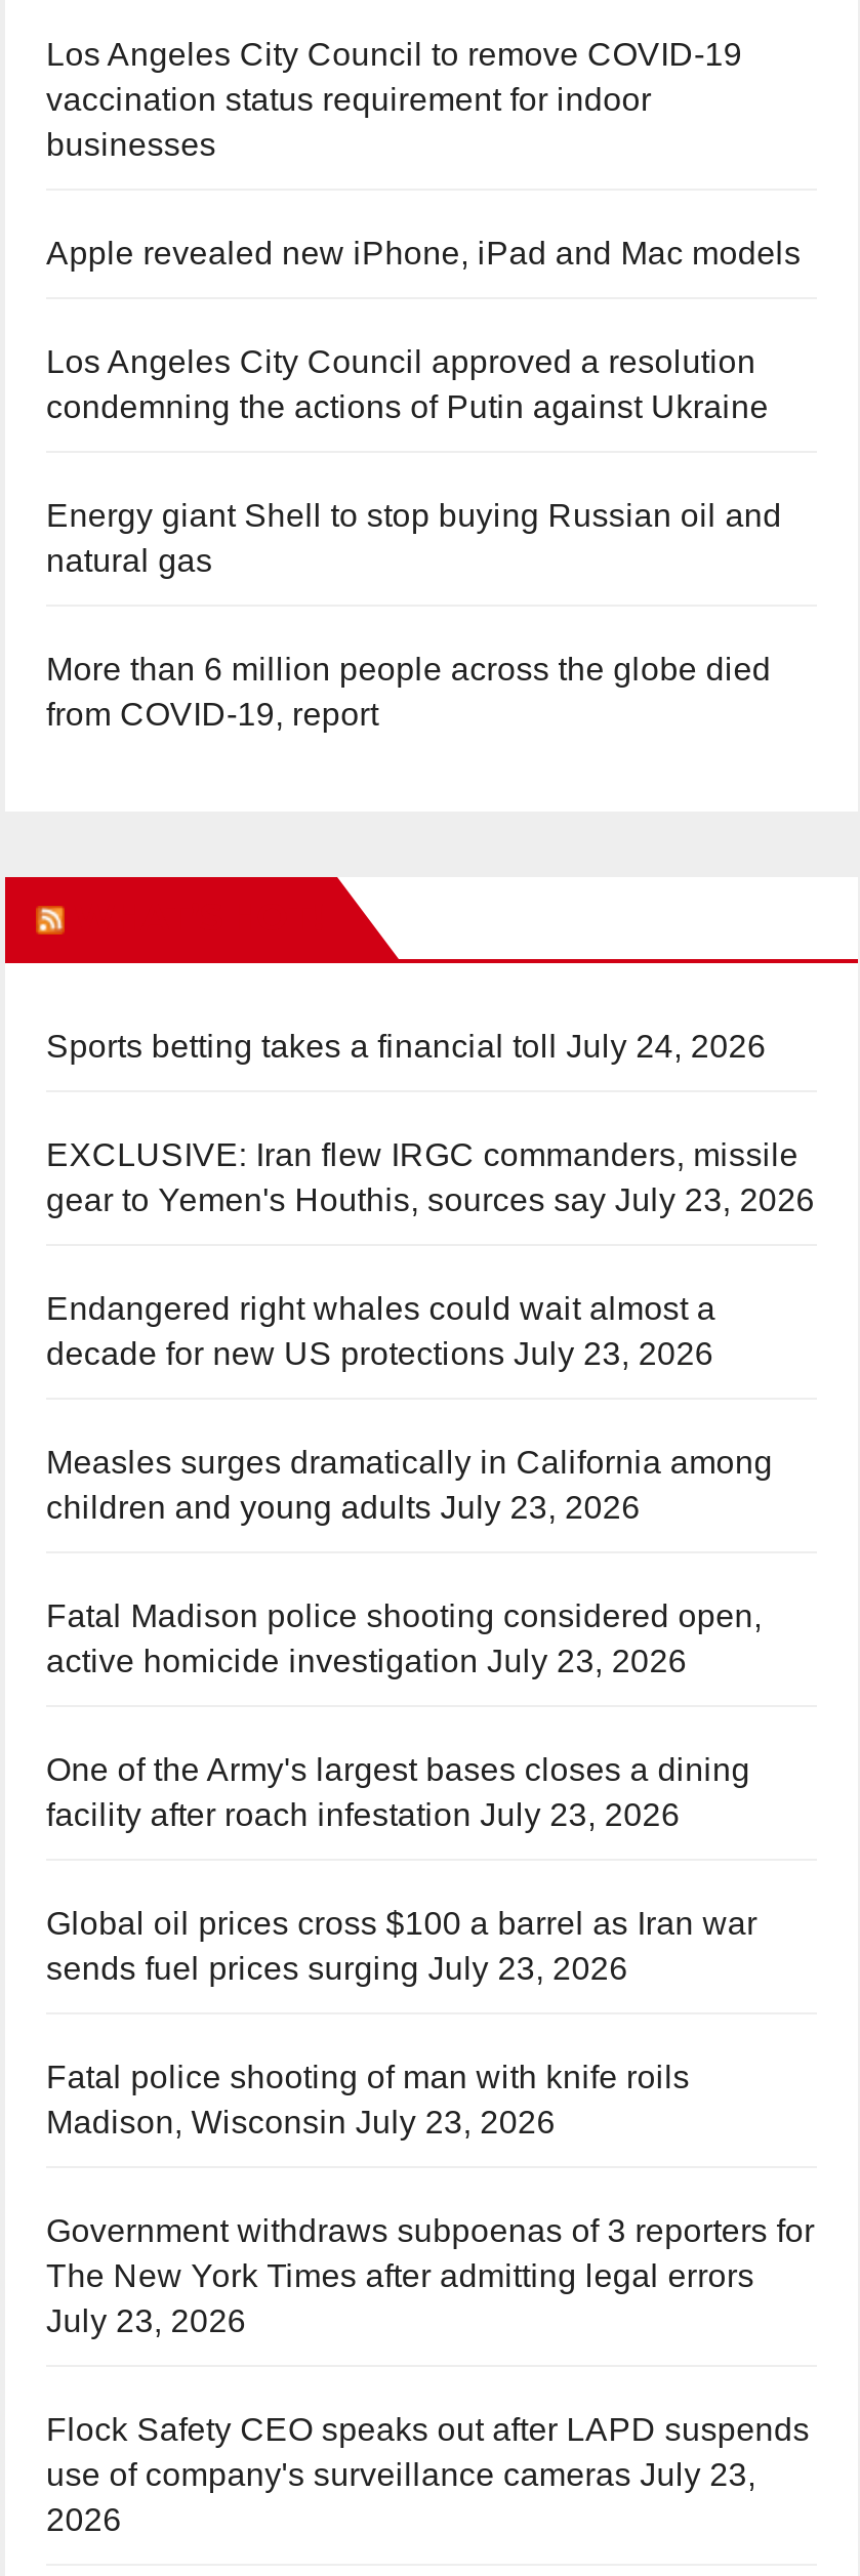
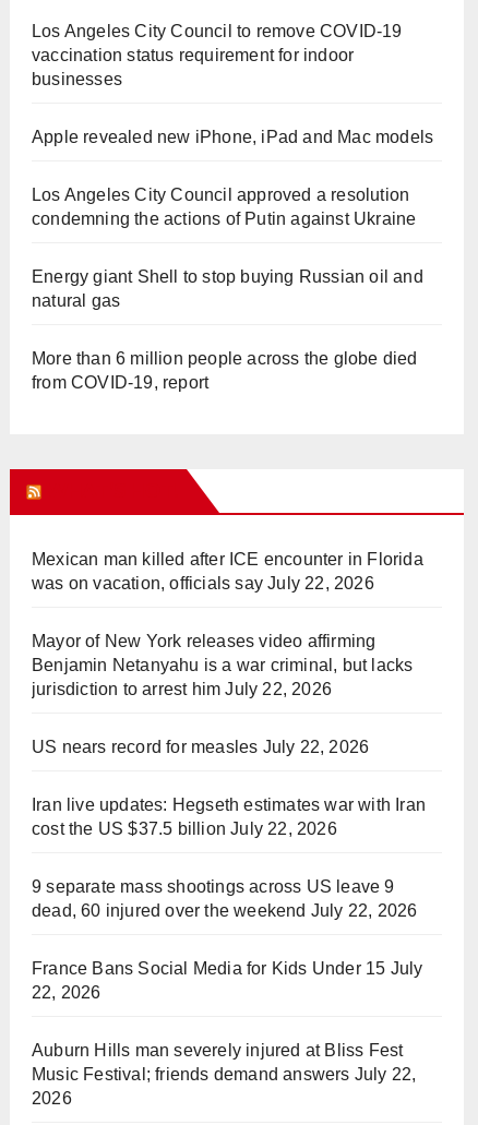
[46,1028,815,2491] Sports betting takes a financial toll July 24, 2026 | EXCLUSIVE: Iran flew IRGC commanders, missile | gear to Yemen's Houthis, sources say July 23, 2026 | Endangered right whales could wait almost a | decade for new US protections July 23, 2026 | Measles surges dramatically in California among | children and young adults July 23, 2026 | Fatal Madison police shooting considered open, | active homicide investigation July 23, 2026 | One of the Army's largest bases closes a dining | facility after roach infestation July 23, 2026 | Global oil prices cross $100 a barrel as Iran war | sends fuel prices surging July 23, 2026 | Fatal police shooting of man with knife roils | Madison, Wisconsin July 23, 2026 | Government withdraws subpoenas of 3 reporters for | The New York Times after admitting legal errors | July 23, 2026 | Flock Safety CEO speaks out after LAPD suspends | use of company's surveillance cameras July 23, -> [32,550,426,1083] Mexican man killed after ICE encounter in Florida | was on vacation, officials say July 22, 2026 | Mayor of New York releases video affirming | Benjamin Netanyahu is a war criminal, but lacks | jurisdiction to arrest him July 22, 2026 | US nears record for measles July 22, 2026 | Iran live updates: Hegseth estimates war with Iran | cost the US $37.5 billion July 22, 2026 | 9 separate mass shootings across US leave 9 | dead, 60 injured over the weekend July 22, 2026 | France Bans Social Media for Kids Under 15 July | 22, 2026 | Auburn Hills man severely injured at Bliss Fest | Music Festival; friends demand answers July 22,

